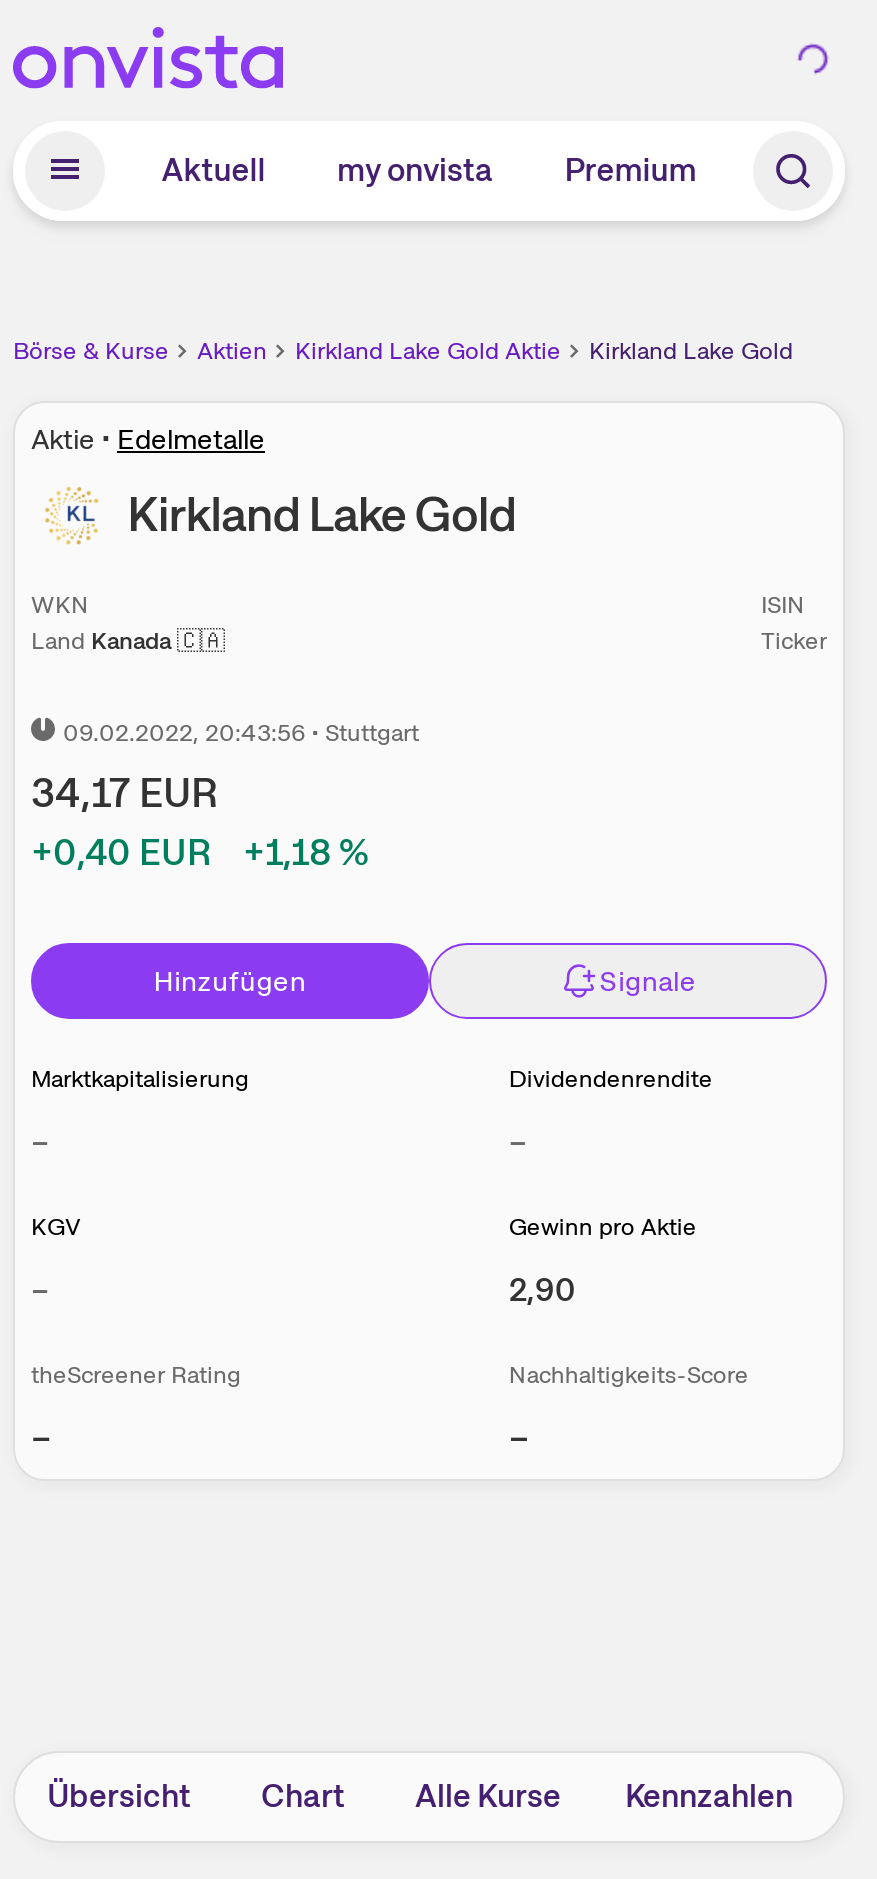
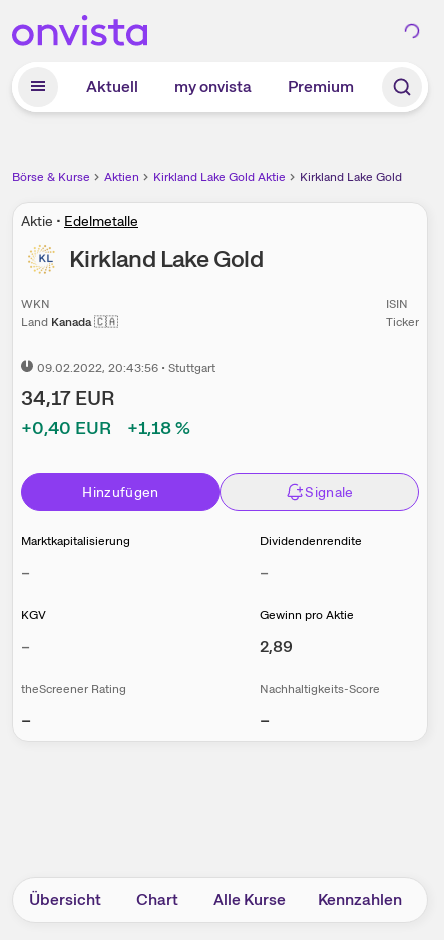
[509,1269,575,1311] 2,90 -> [260,636,293,657] 2,89

